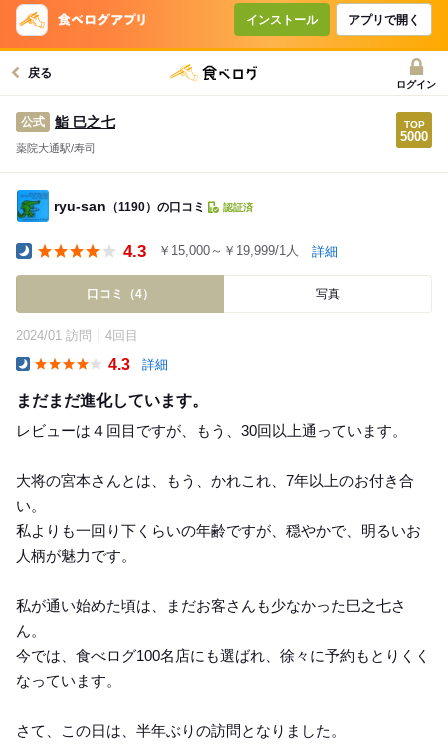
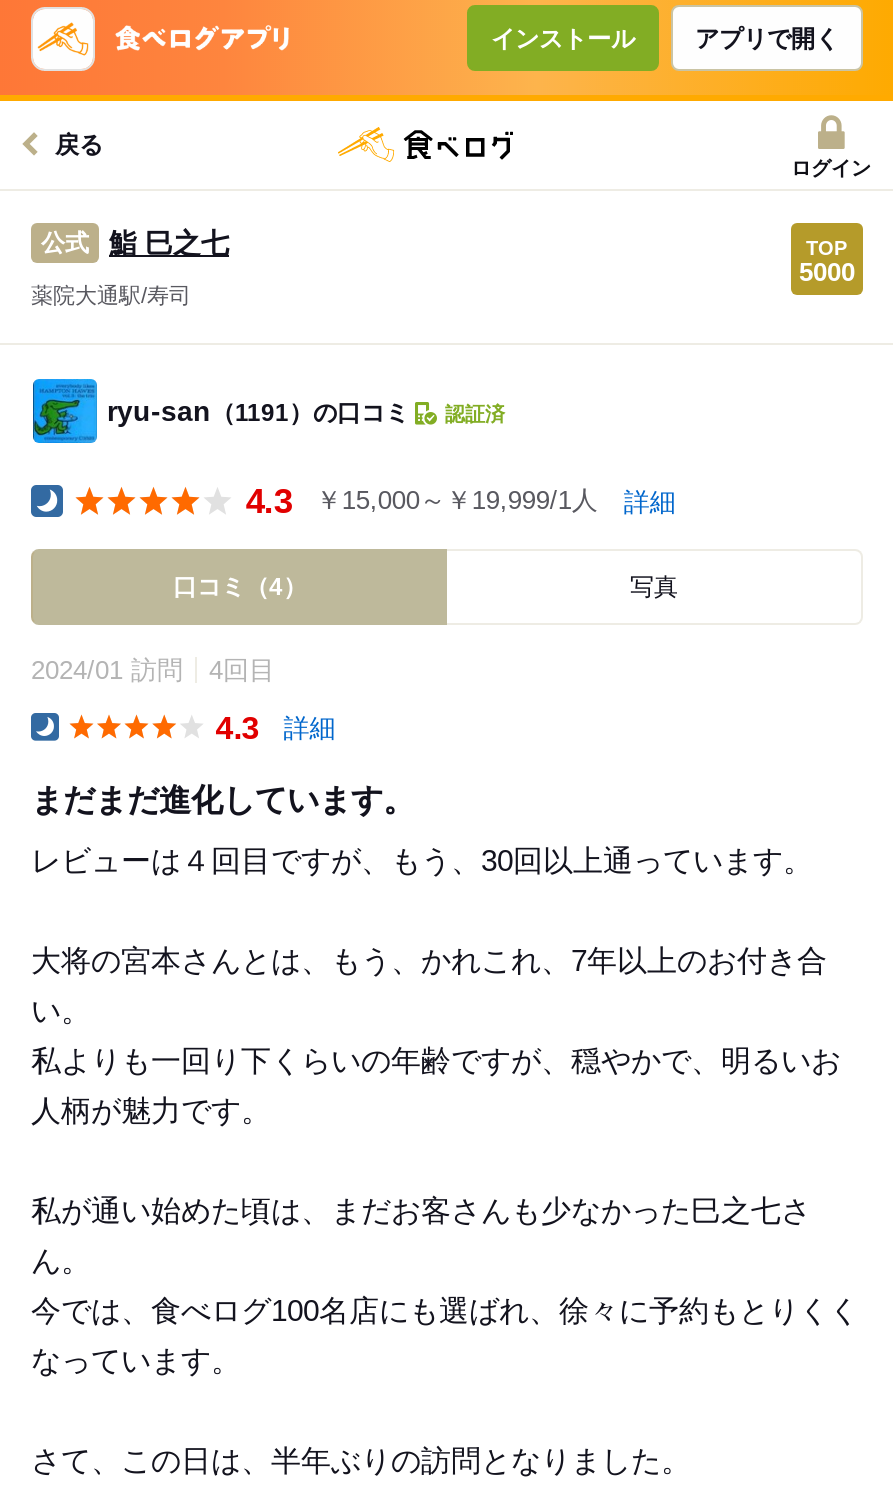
[54,197,205,213] ryu-san（1190）の口コミ -> [107,394,409,426] ryu-san（1191）の口コミ

